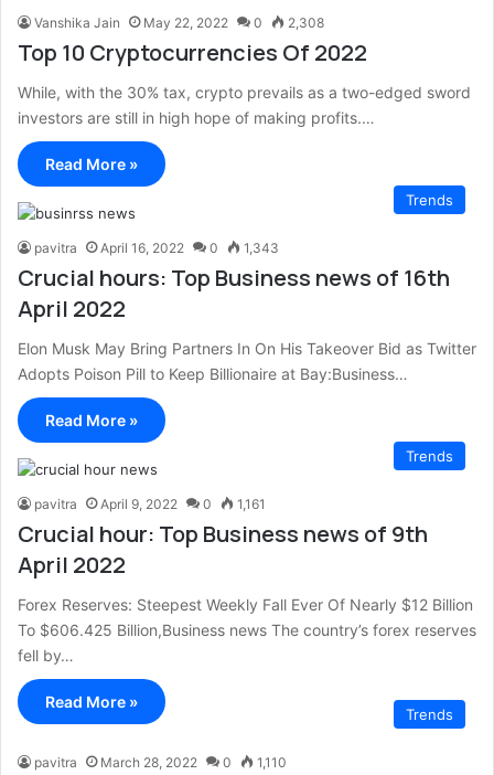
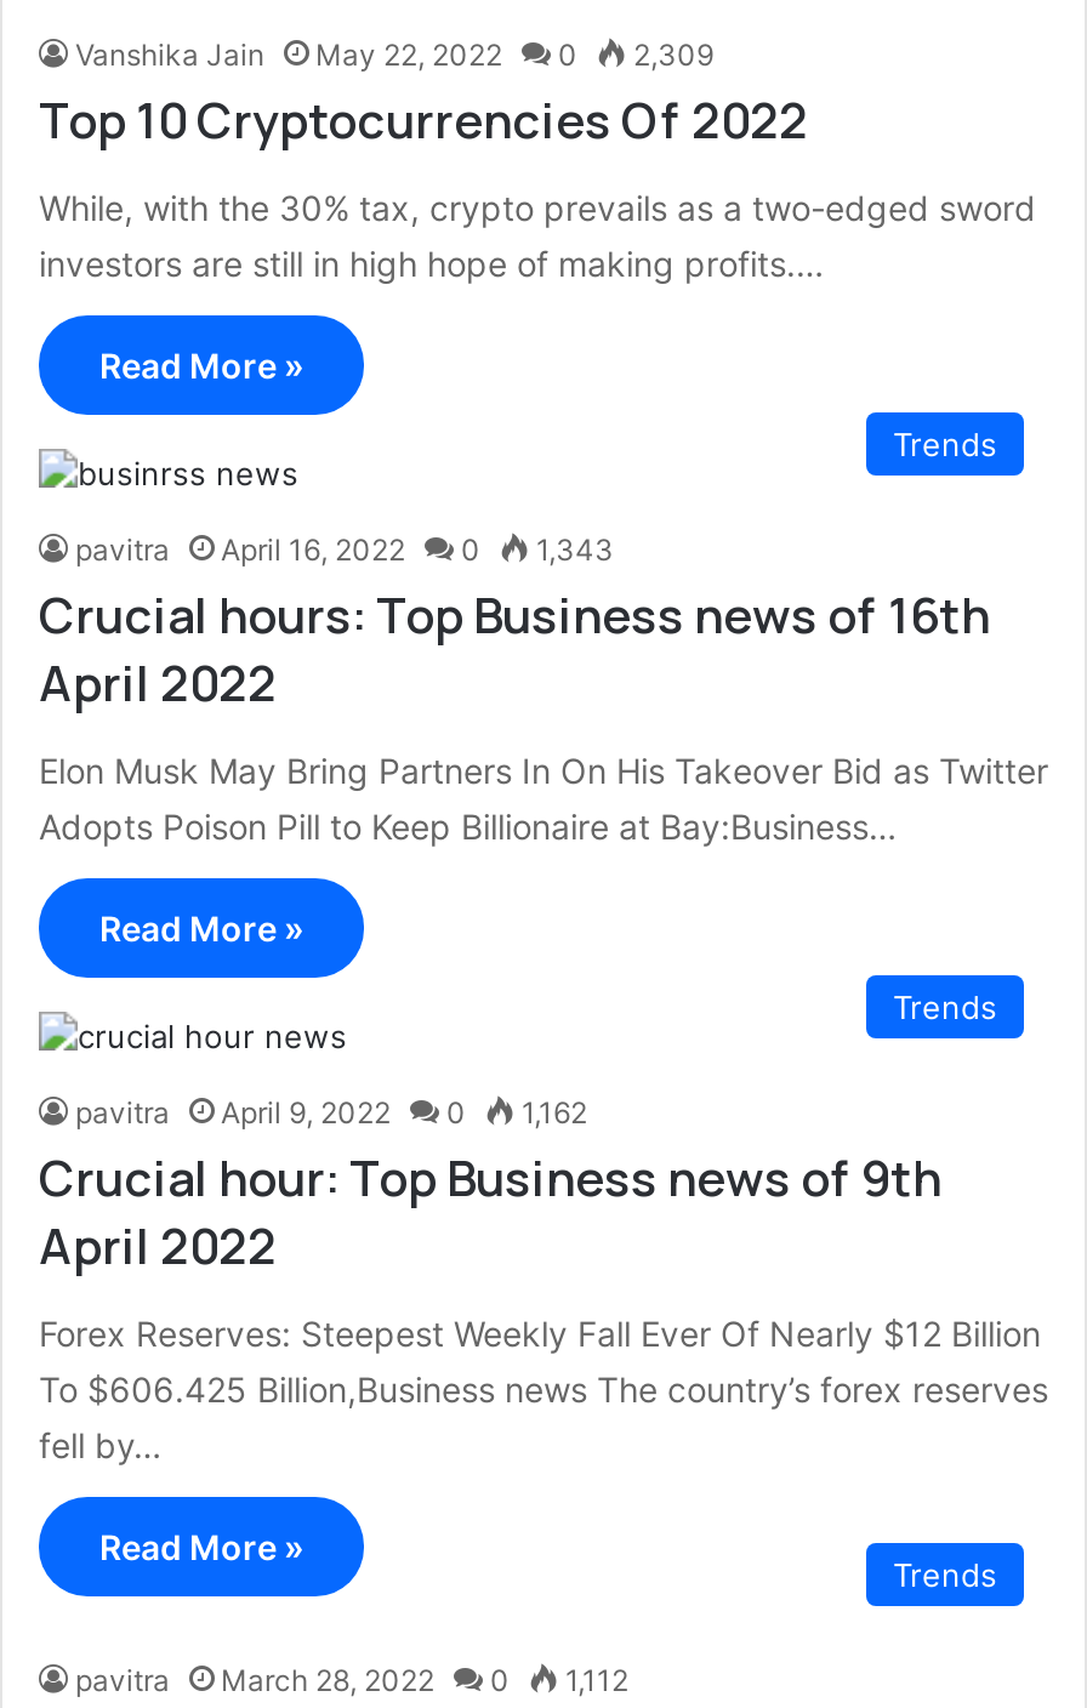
[34,14,324,31] Vanshika Jain May 22, 2022 0 2,308 -> [75,37,713,73] Vanshika Jain May 22, 2022 0 2,309
[34,496,266,512] pavitra April 9, 2022 0 1,161 -> [75,1094,587,1131] pavitra April 9, 2022 0 1,162
[34,754,287,771] pavitra March 28, 2022 0 1,110 -> [75,1662,628,1699] pavitra March 28, 2022 0 1,112

